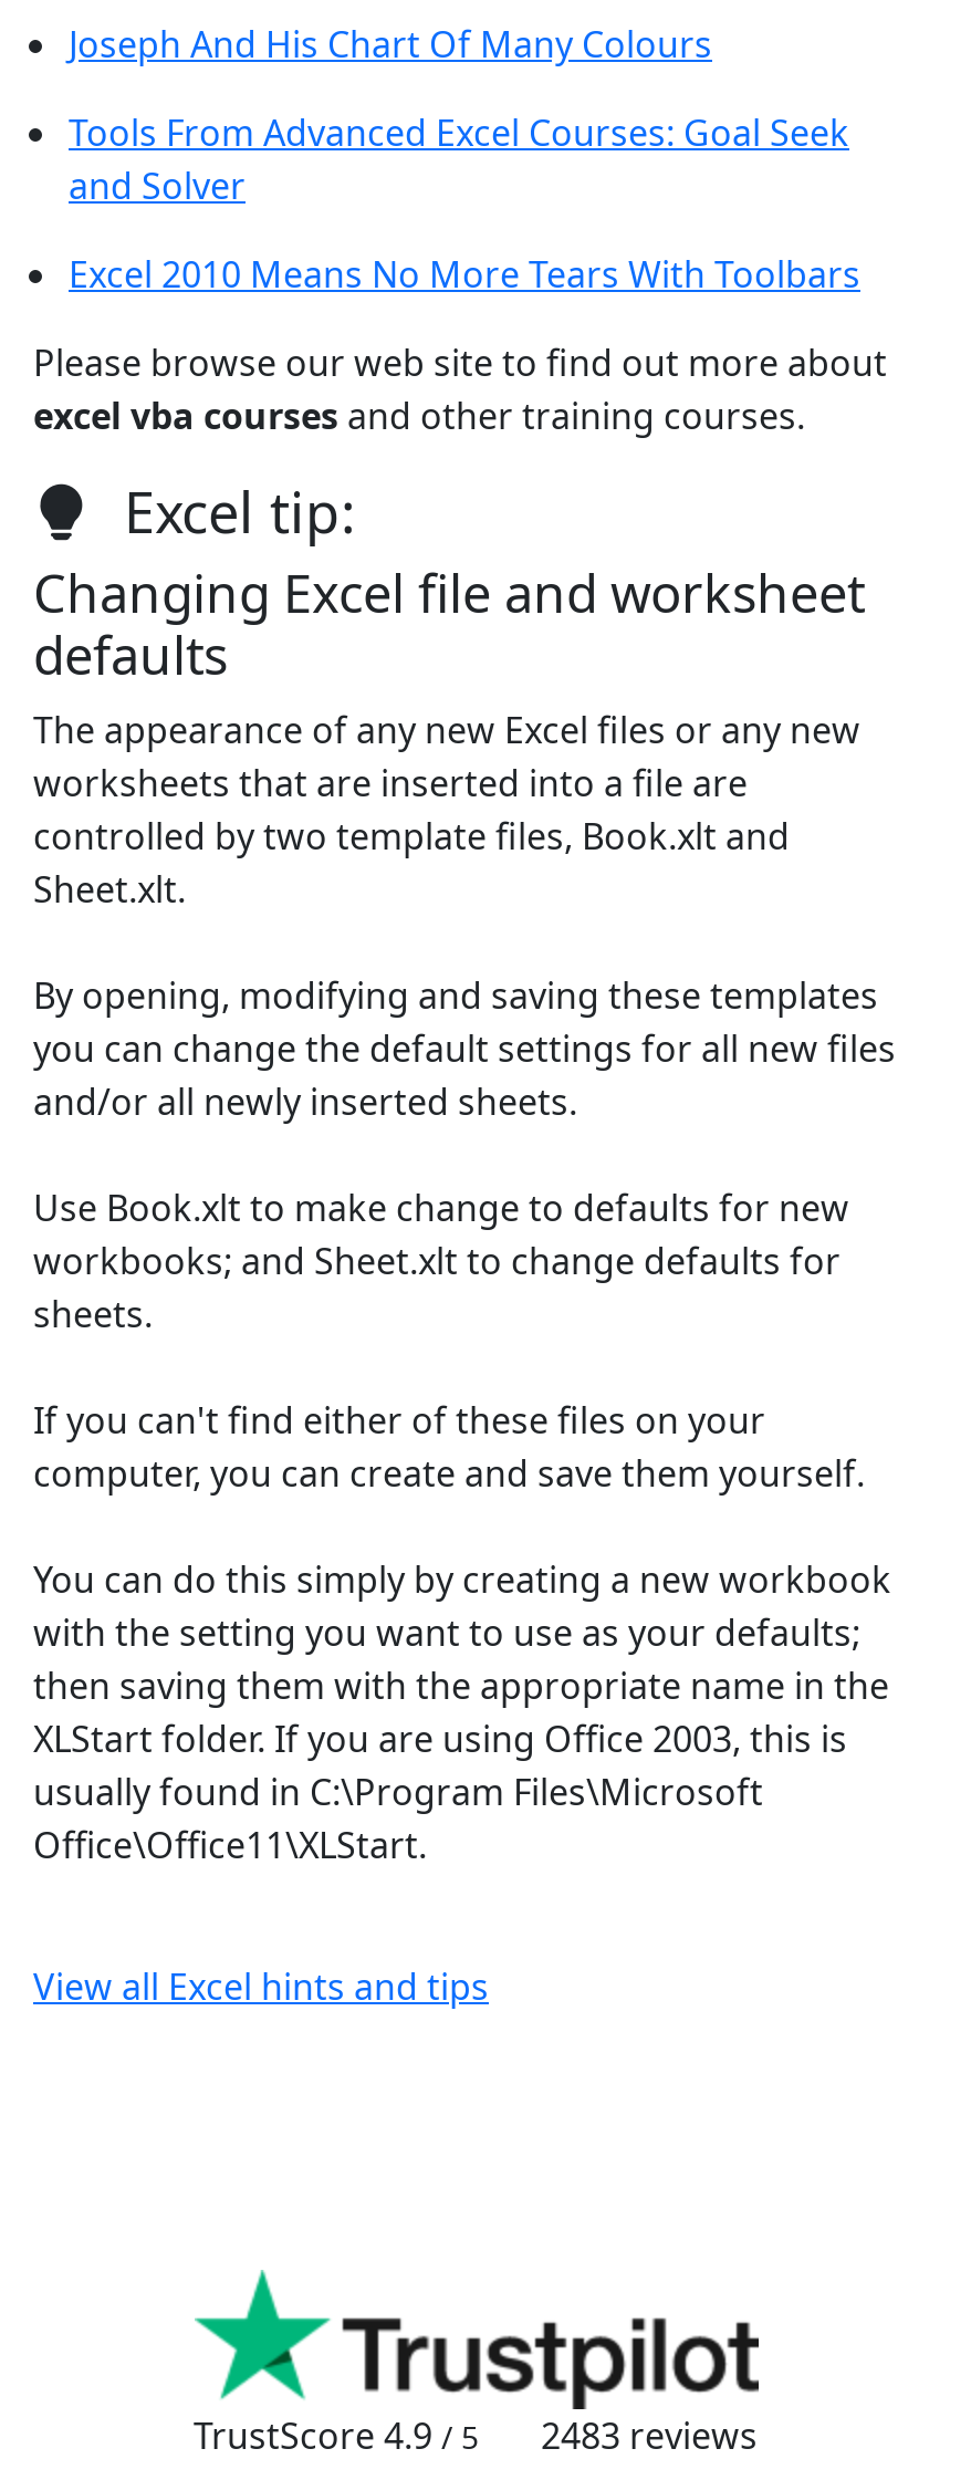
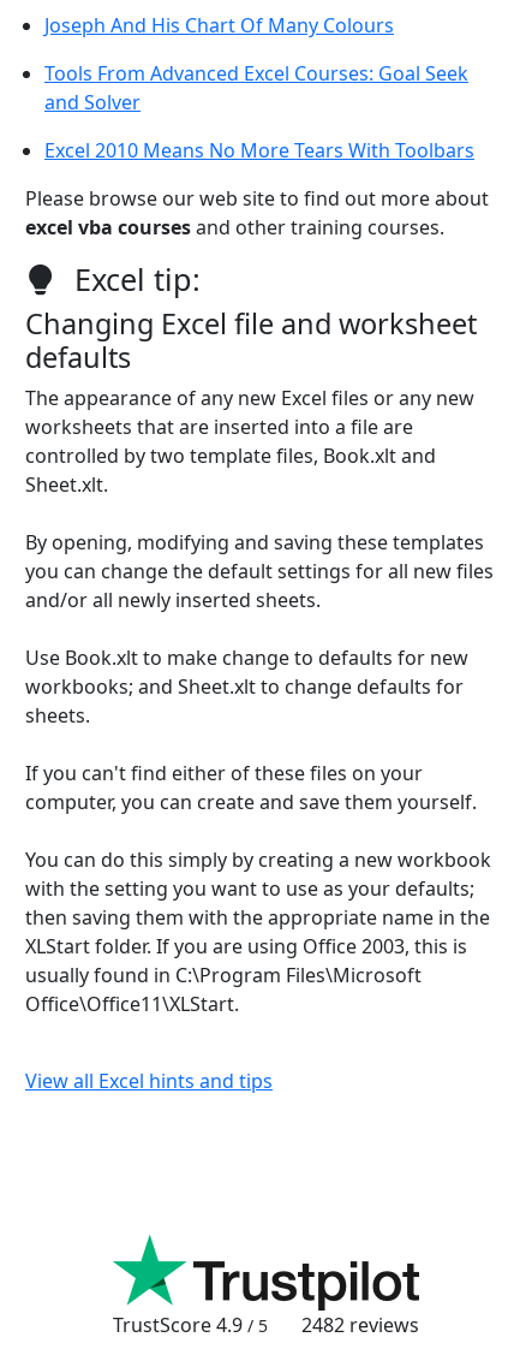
[194,2411,758,2460] TrustScore 4.9 / 5 2483 reviews -> [112,1312,419,1338] TrustScore 4.9 / 5 2482 reviews

